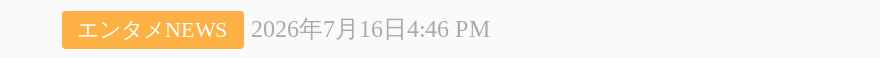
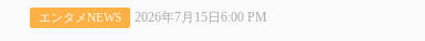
[77,15,491,43] エンタメNEWS 2026年7月16日4:46 PM -> [38,10,267,25] エンタメNEWS 2026年7月15日6:00 PM

